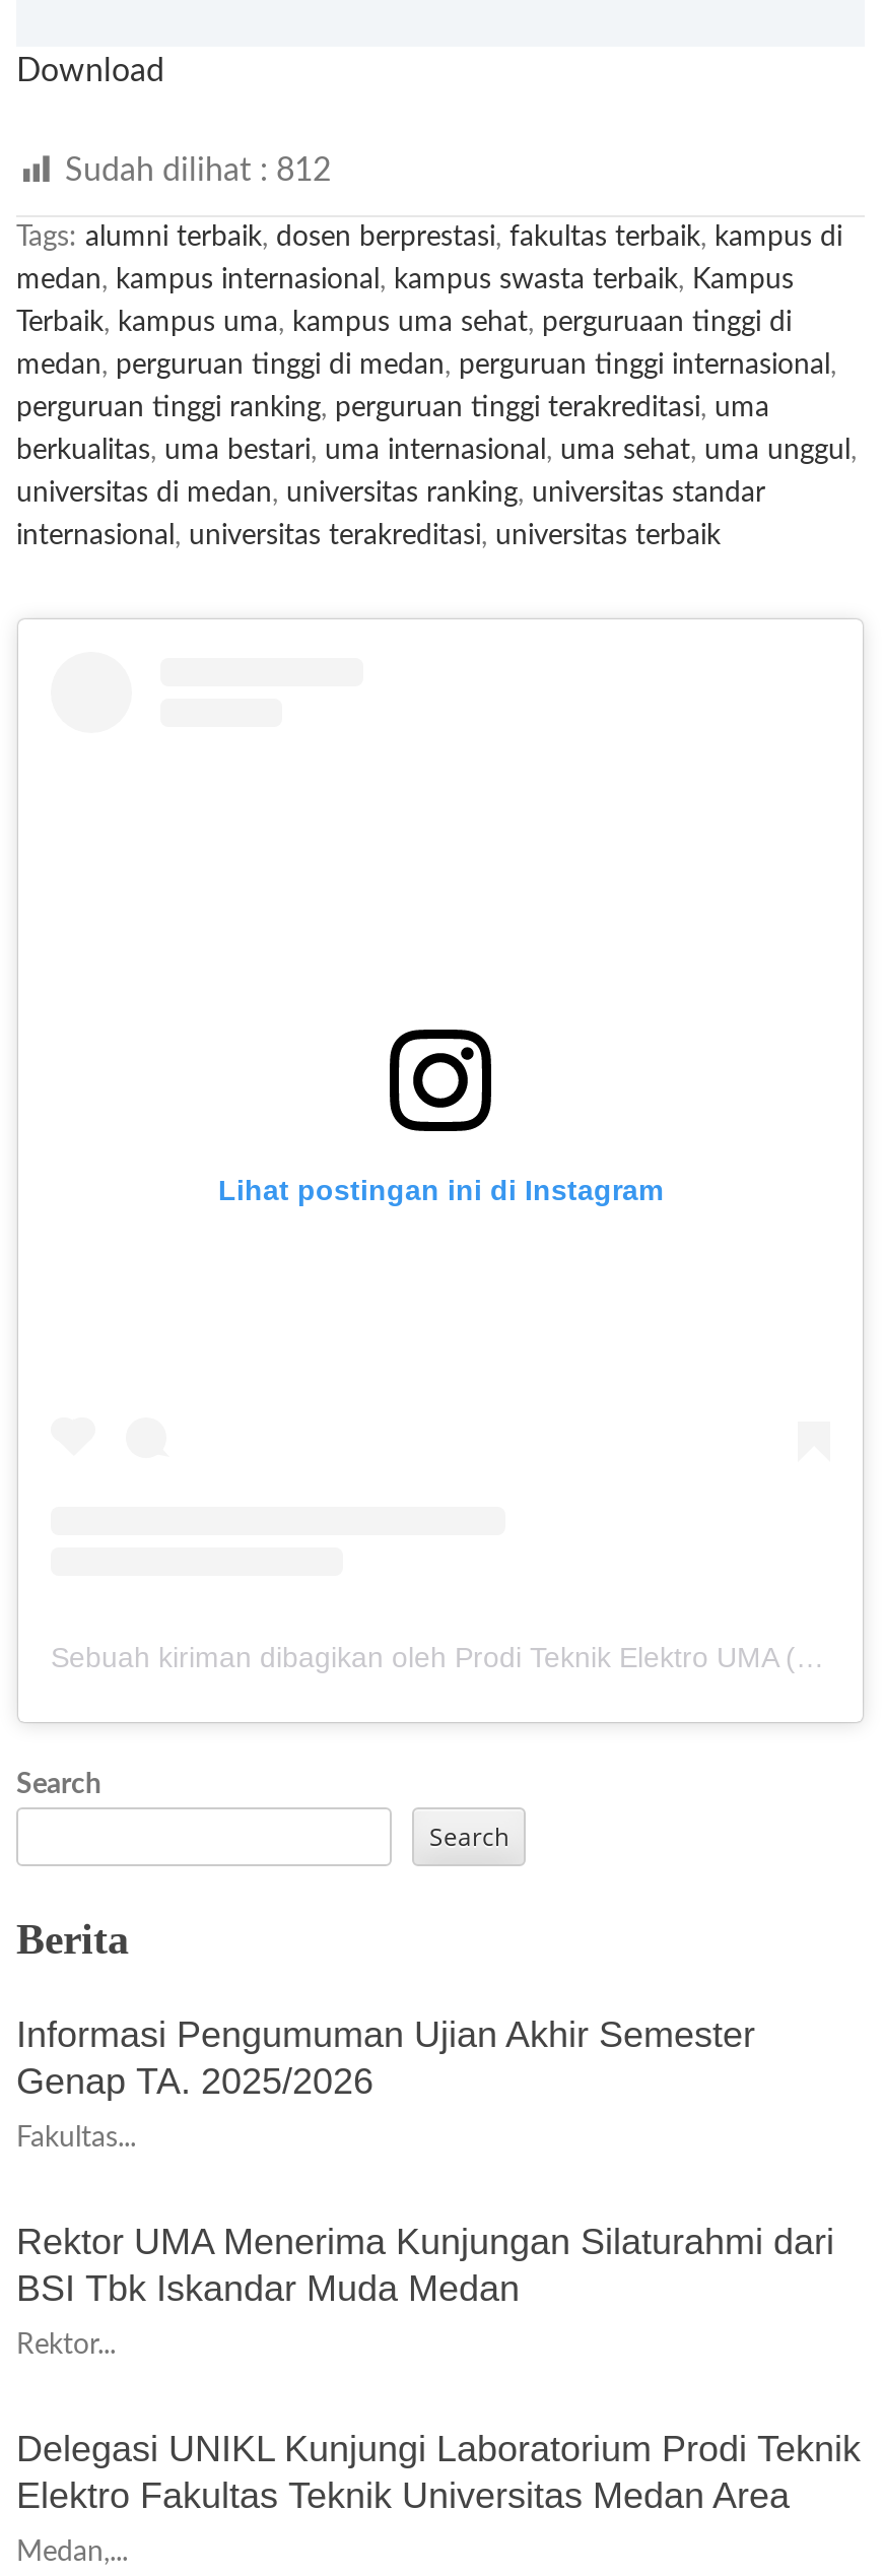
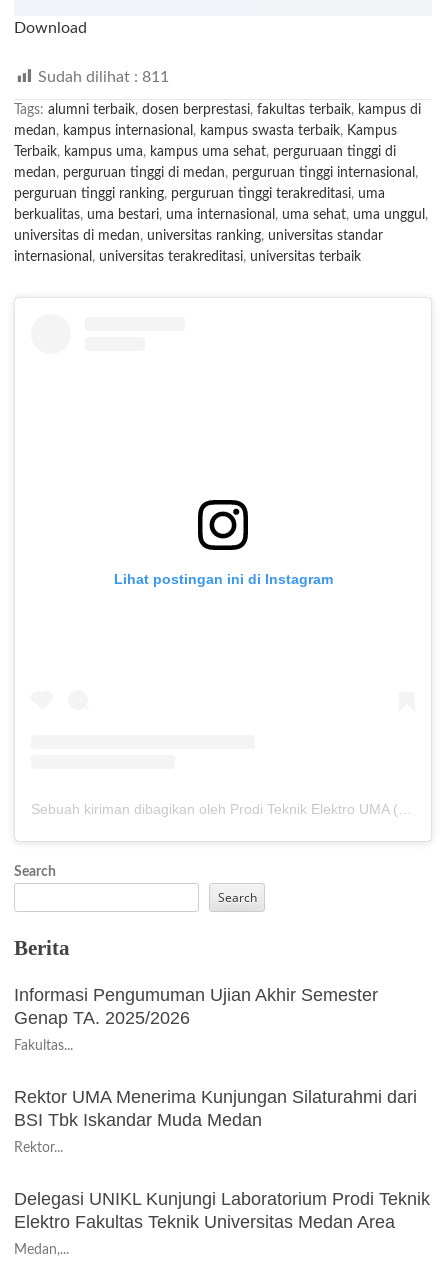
[65,154,331,186] Sudah dilihat : 812 -> [38,69,169,85] Sudah dilihat : 811

